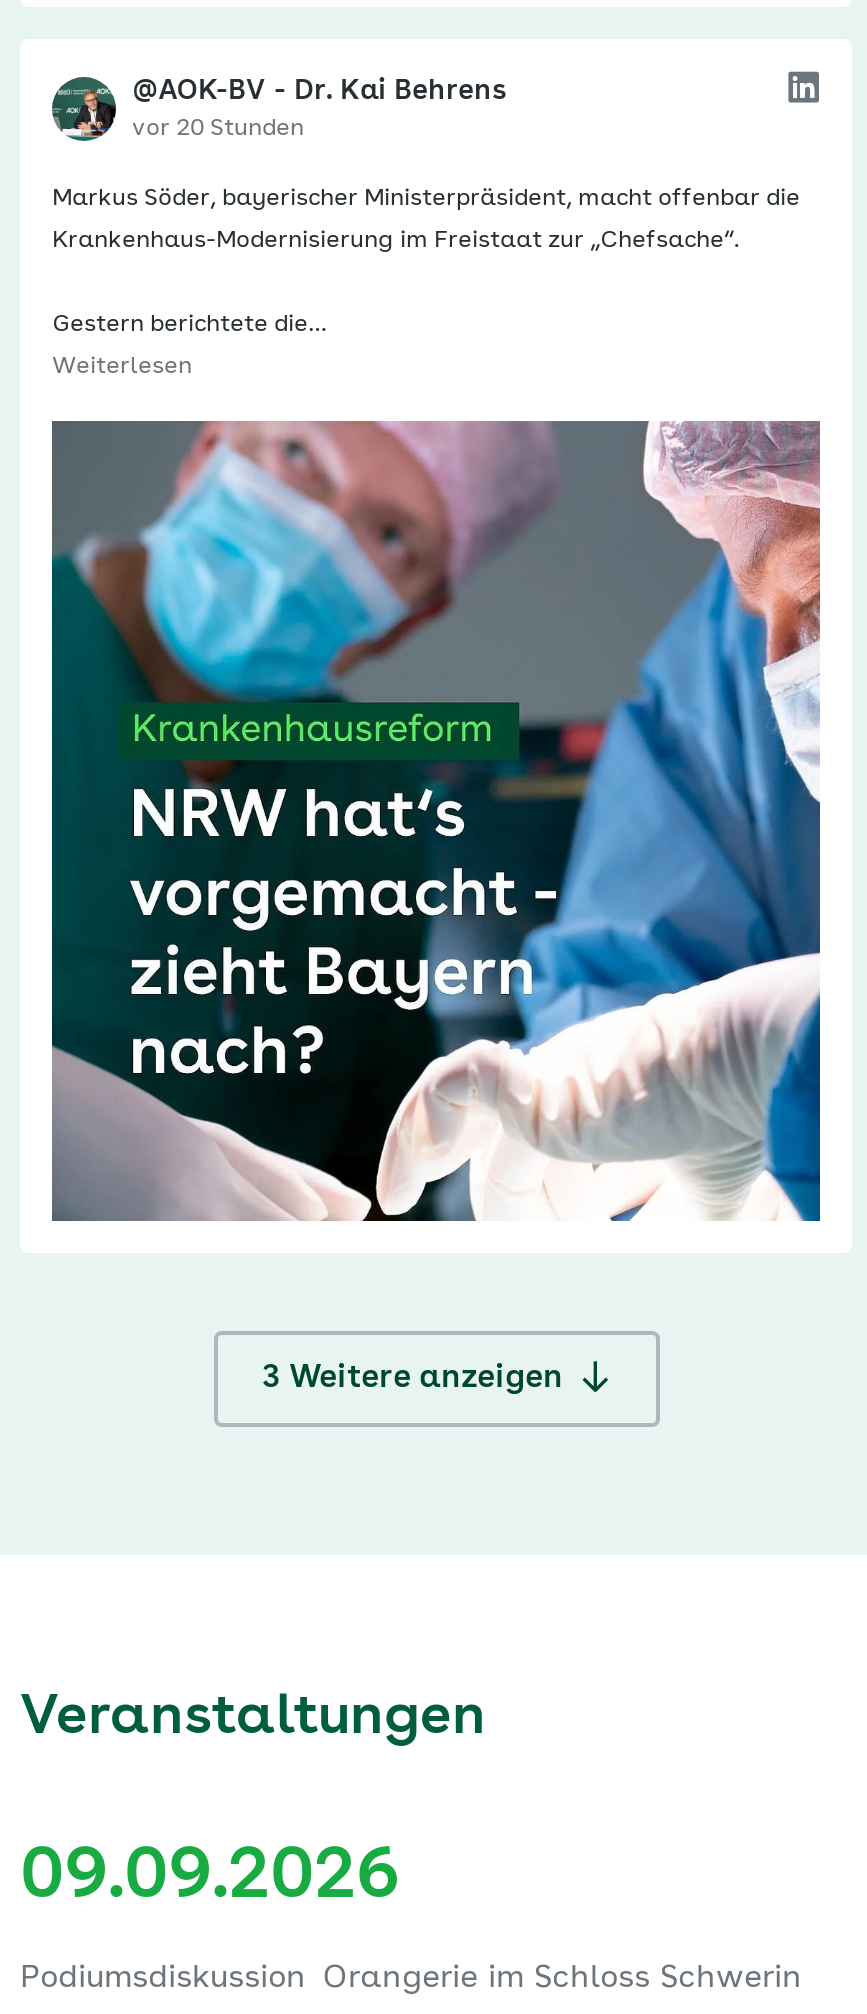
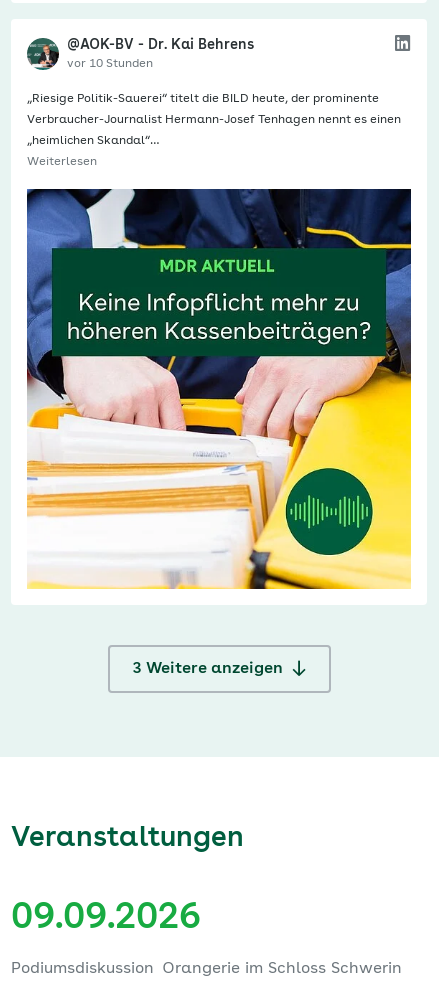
[132,116,304,140] vor 20 Stunden -> [67,58,153,70] vor 10 Stunden
[52,186,800,210] Markus Söder, bayerischer Ministerpräsident, macht offenbar die -> [27,93,379,105] „Riesige Politik-Sauerei“ titelt die BILD heute, der prominente
[52,228,740,252] Krankenhaus-Modernisierung im Freistaat zur „Chefsache“. -> [27,114,401,126] Verbraucher-Journalist Hermann-Josef Tenhagen nennt es einen
[52,312,328,336] Gestern berichtete die… -> [27,135,160,147] „heimlichen Skandal“…
[50,420,822,1224] [image] -> [26,188,412,590] [image]

